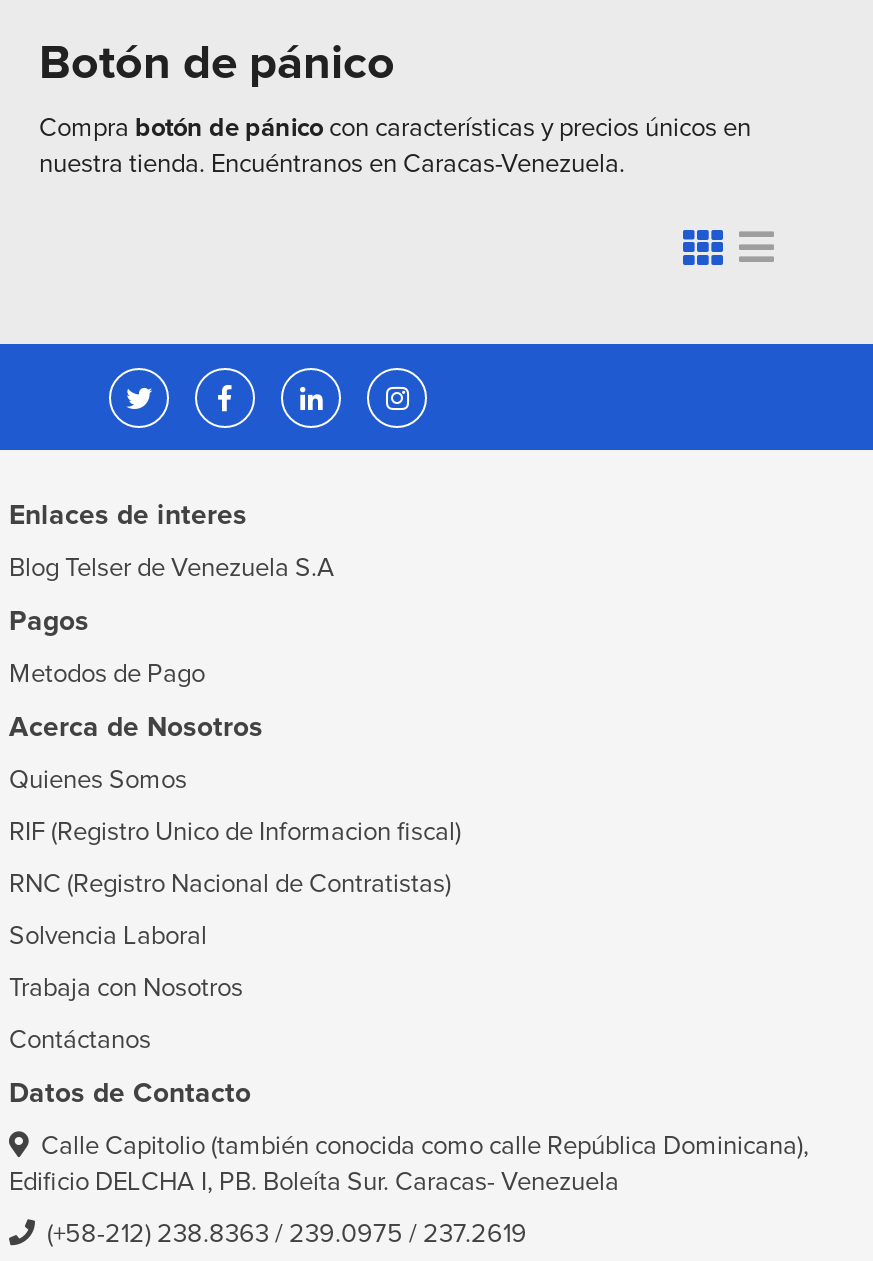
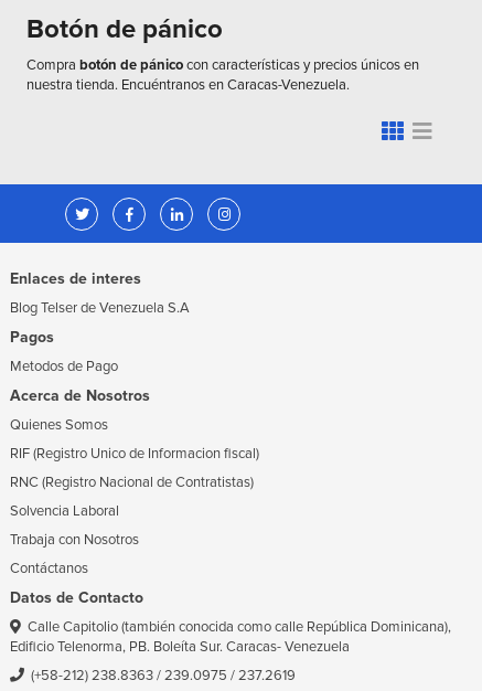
[9,1167,619,1199] Edificio DELCHA I, PB. Boleíta Sur. Caracas- Venezuela -> [10,639,350,656] Edificio Telenorma, PB. Boleíta Sur. Caracas- Venezuela

